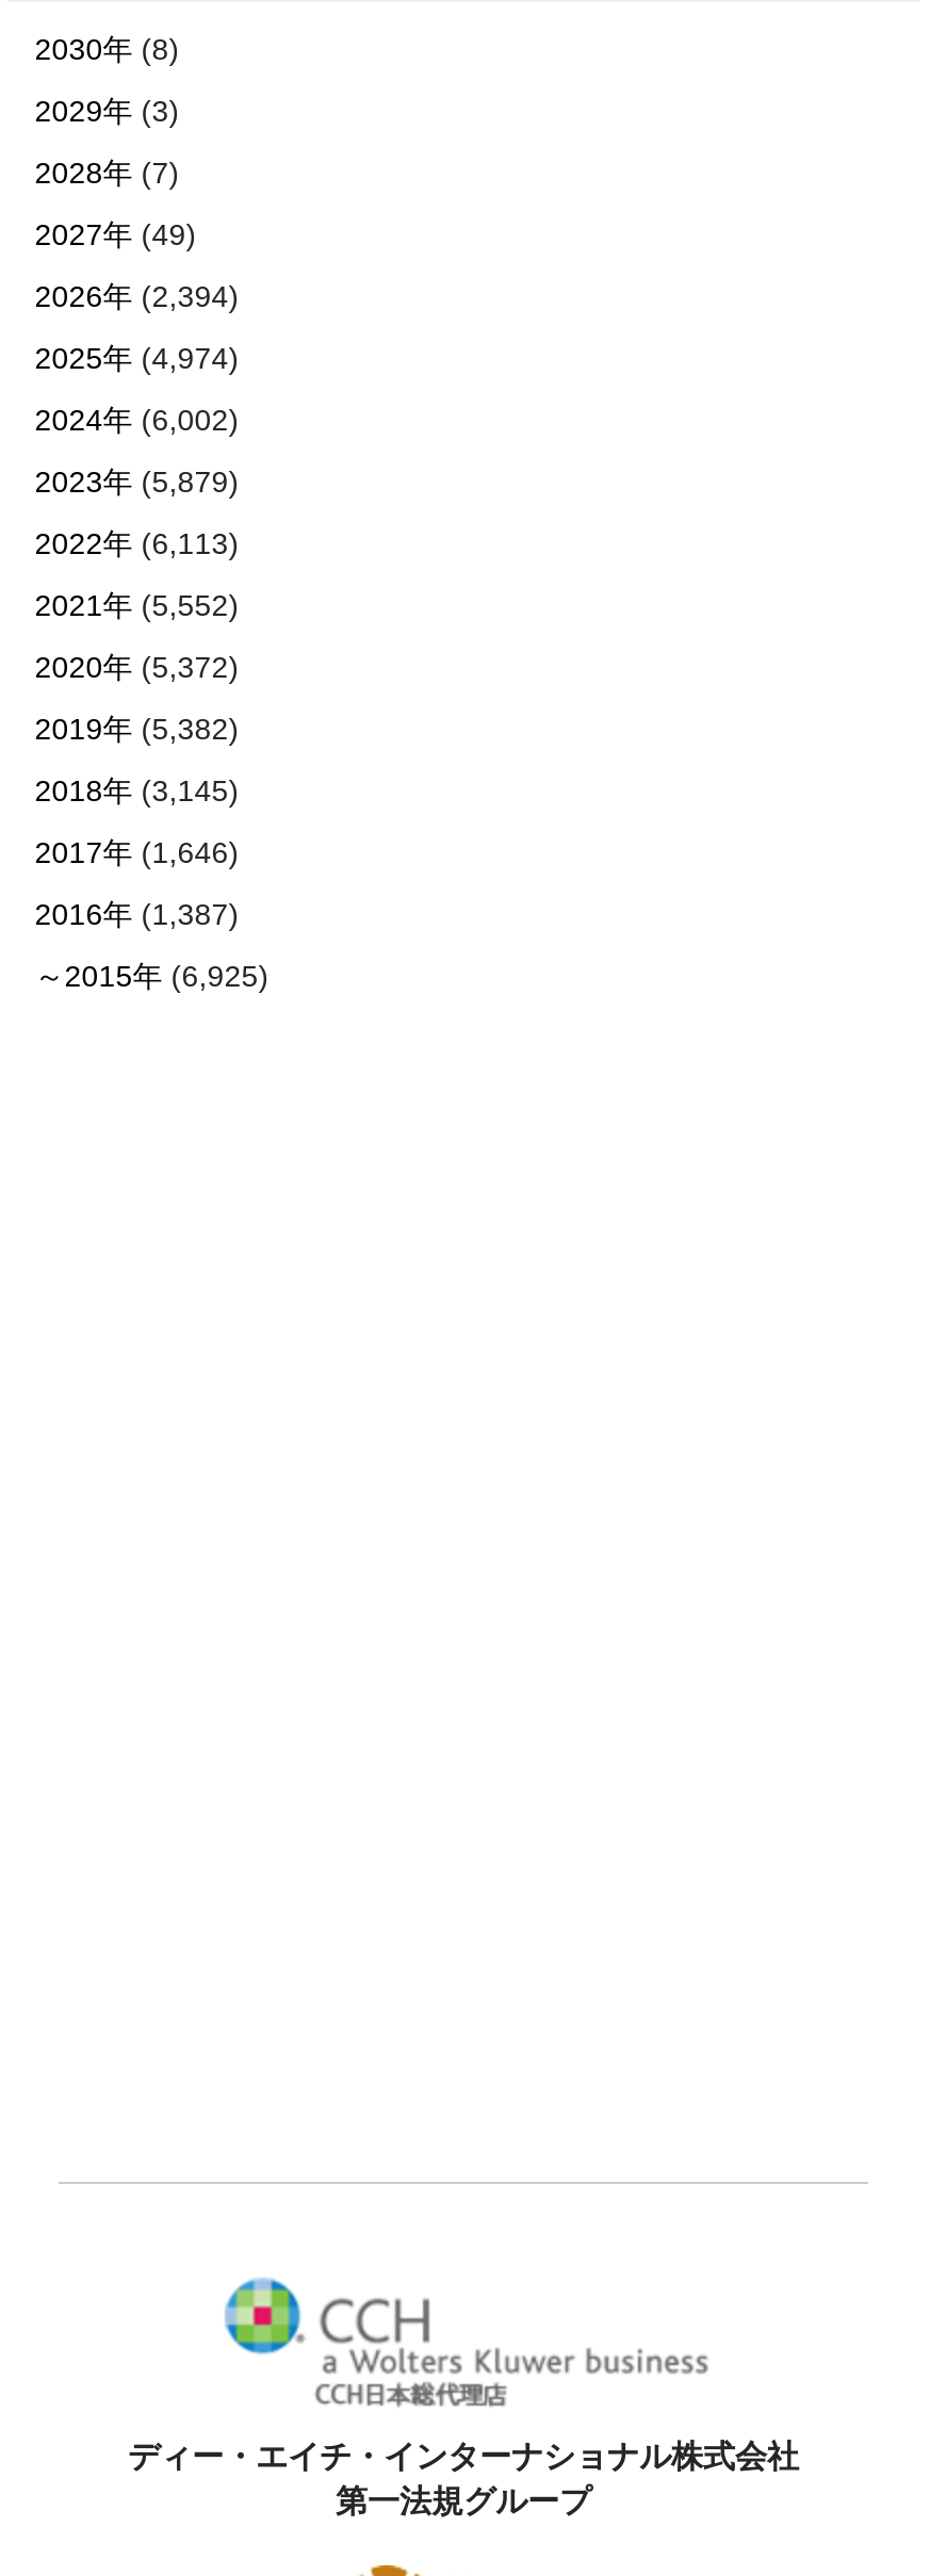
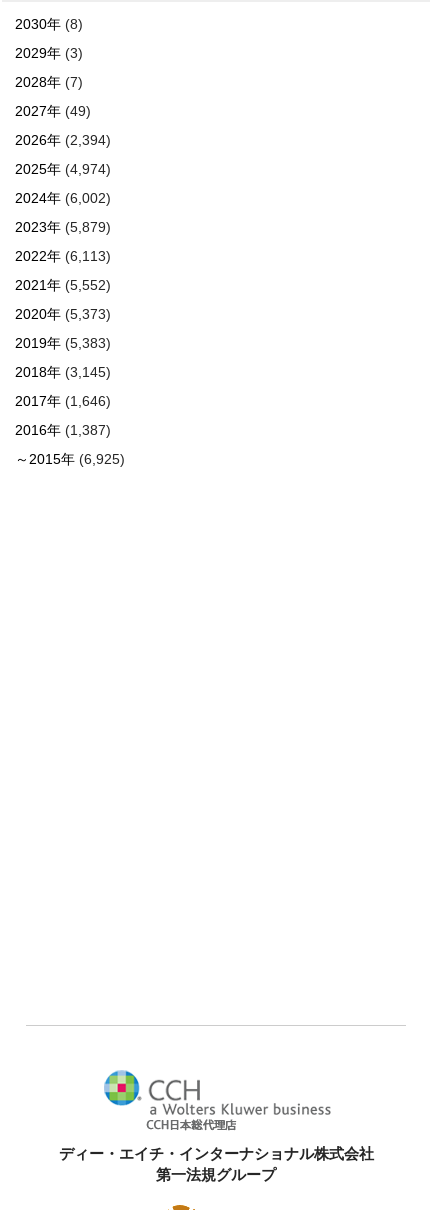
[35,650,239,684] 2020年(5,372) -> [15,306,111,322] 2020年(5,373)
[35,712,239,746] 2019年(5,382) -> [15,335,111,351] 2019年(5,383)

